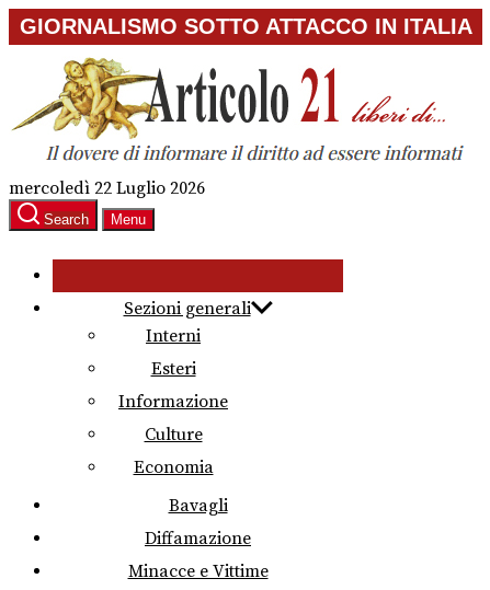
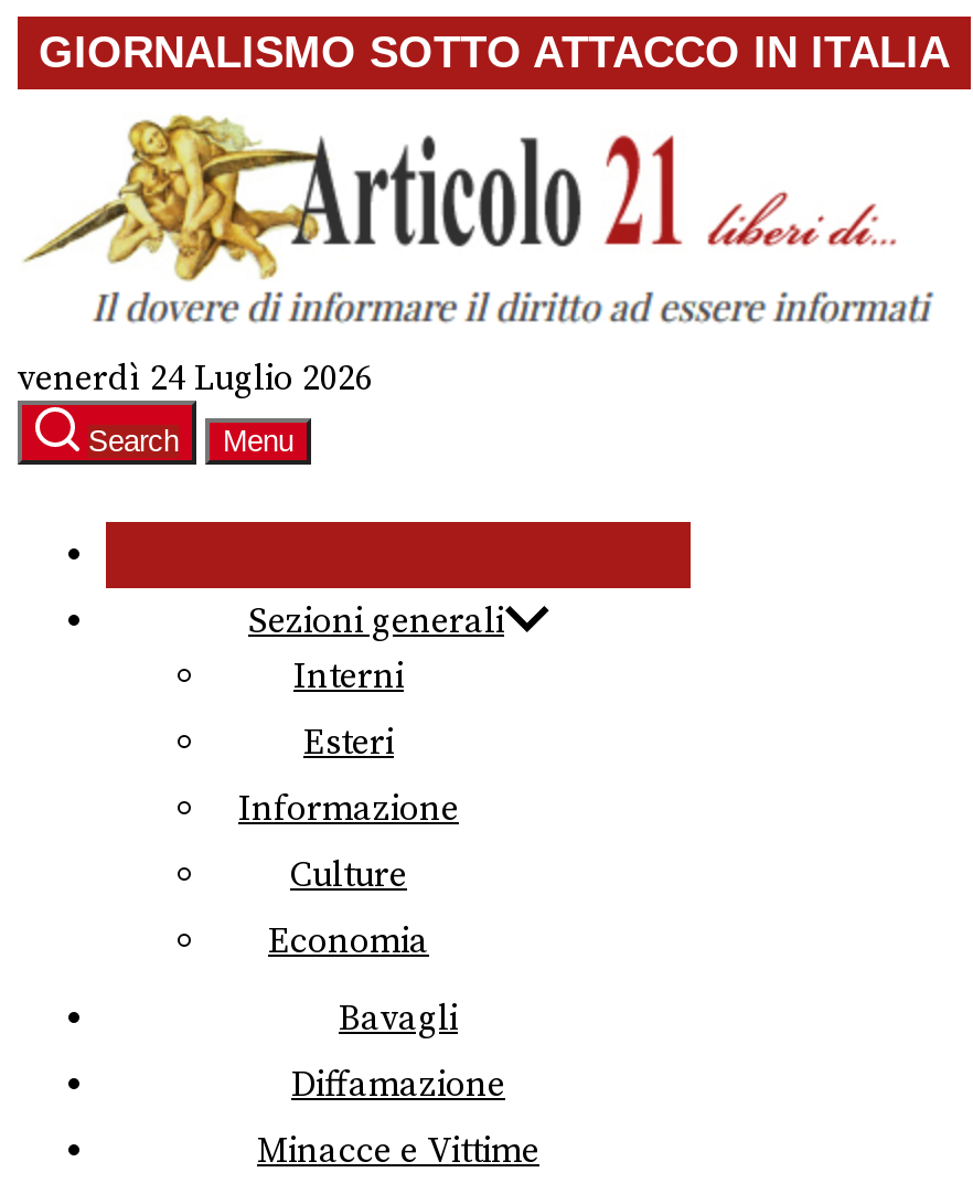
[9,177,205,199] mercoledì 22 Luglio 2026 -> [18,356,373,401] venerdì 24 Luglio 2026

